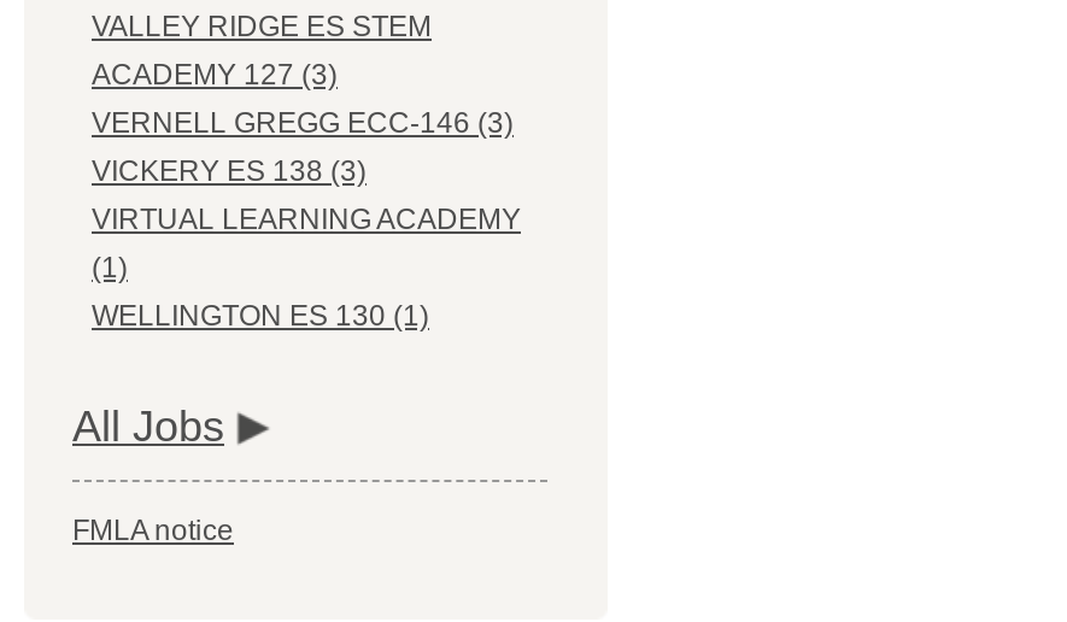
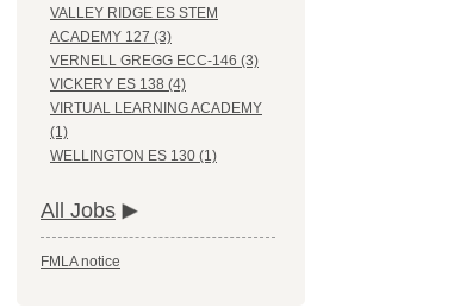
[92,155,367,189] VICKERY ES 138 (3) -> [50,76,186,93] VICKERY ES 138 (4)

